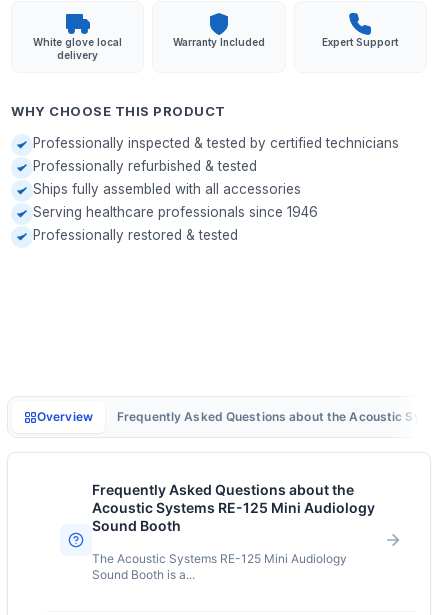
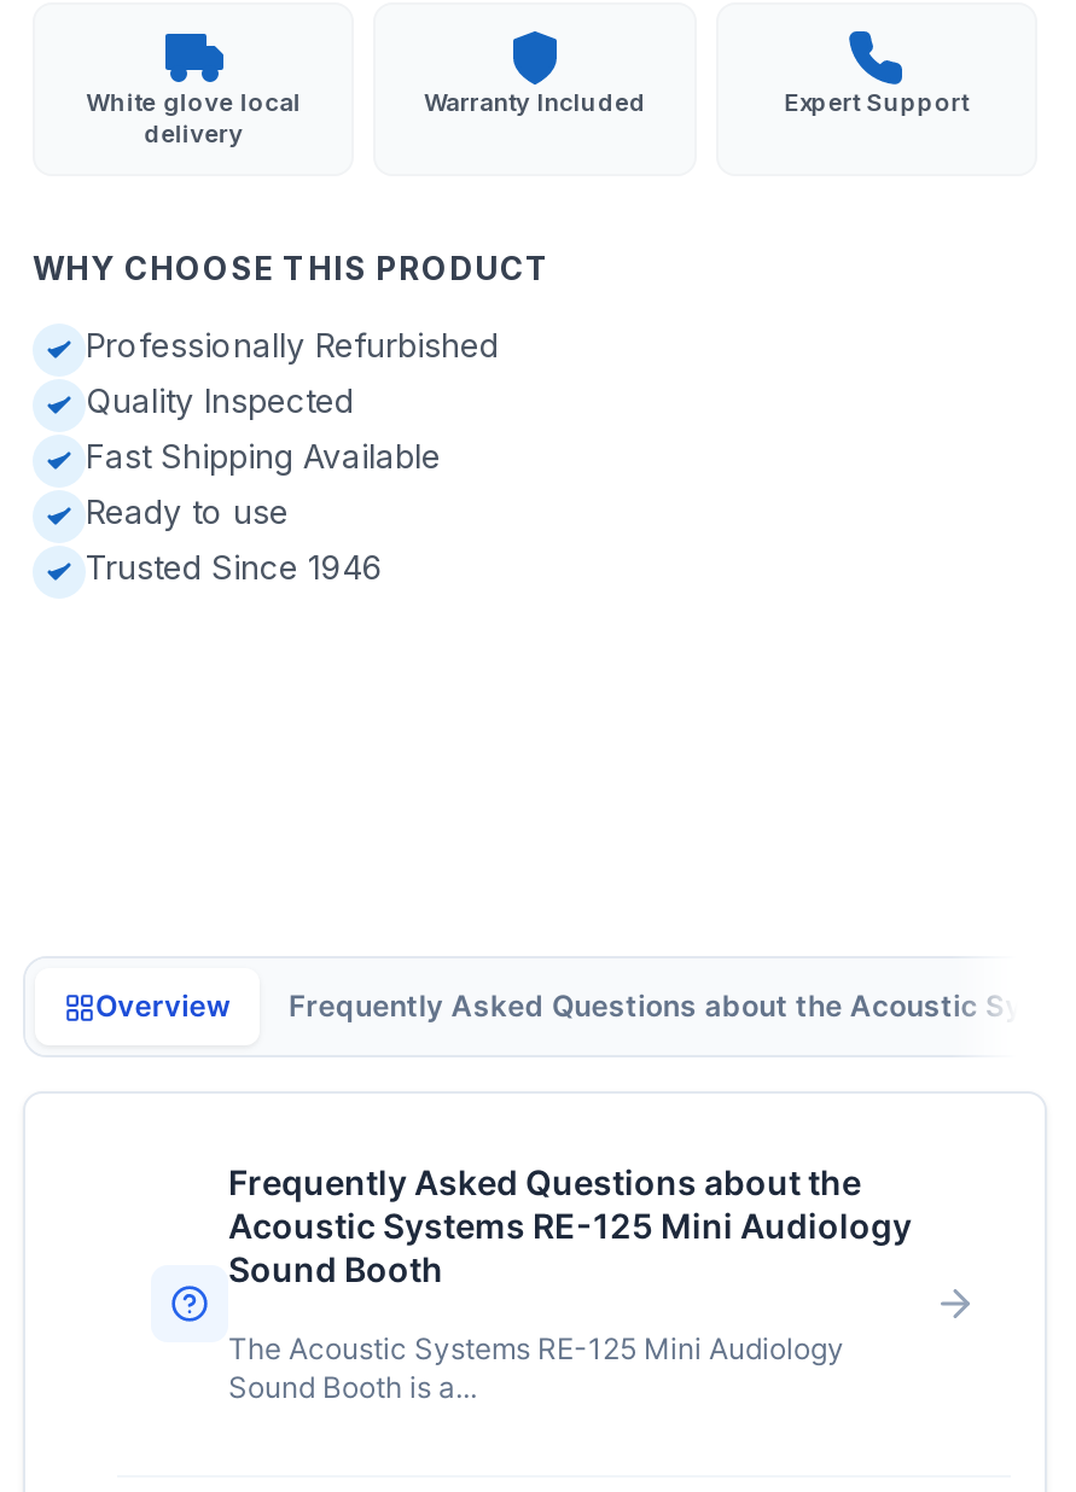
[33,135,399,243] Professionally inspected & tested by certified technicians | Professionally refurbished & tested | Ships fully assembled with all accessories | Serving healthcare professionals since 1946 | Professionally restored & tested -> [86,327,499,588] Professionally Refurbished | Quality Inspected | Fast Shipping Available | Ready to use | Trusted Since 1946

